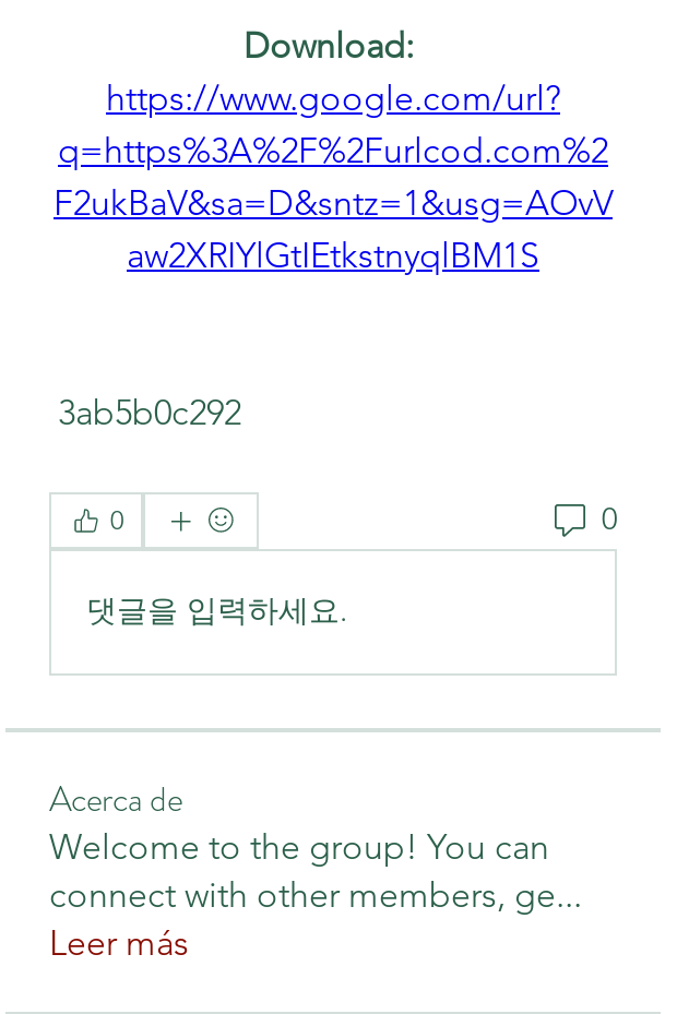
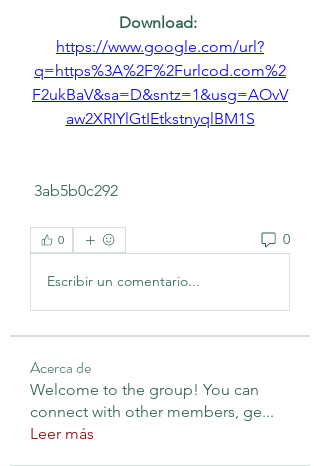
[86,591,348,631] 댓글을 입력하세요. -> [47,272,200,290] Escribir un comentario...

